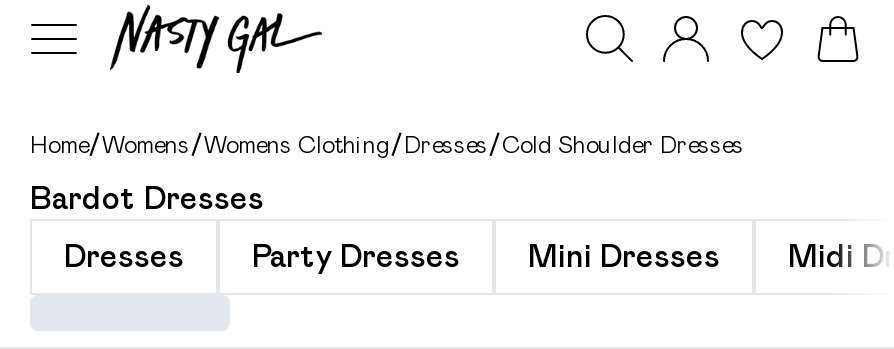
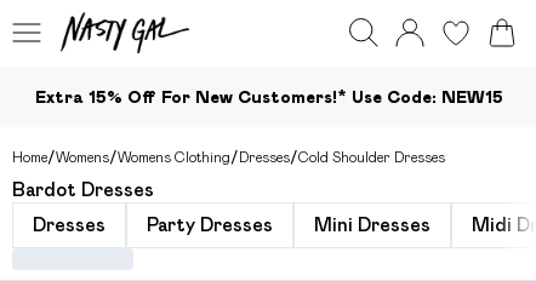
none -> [35,87,503,106] Extra 15% Off For New Customers!* Use Code: NEW15

